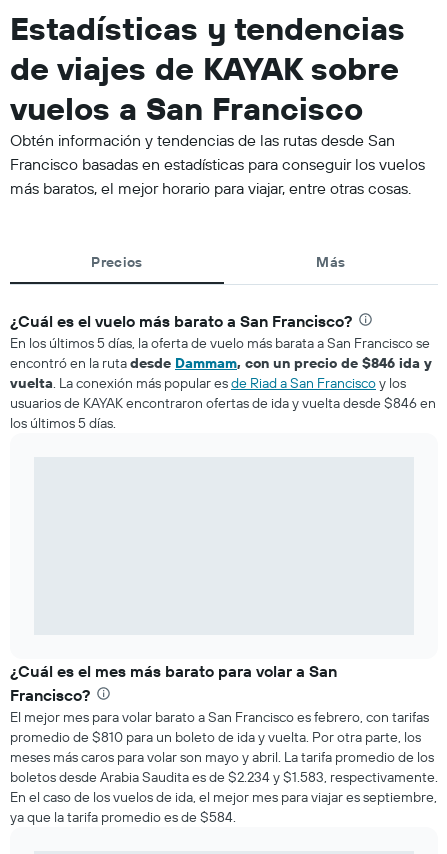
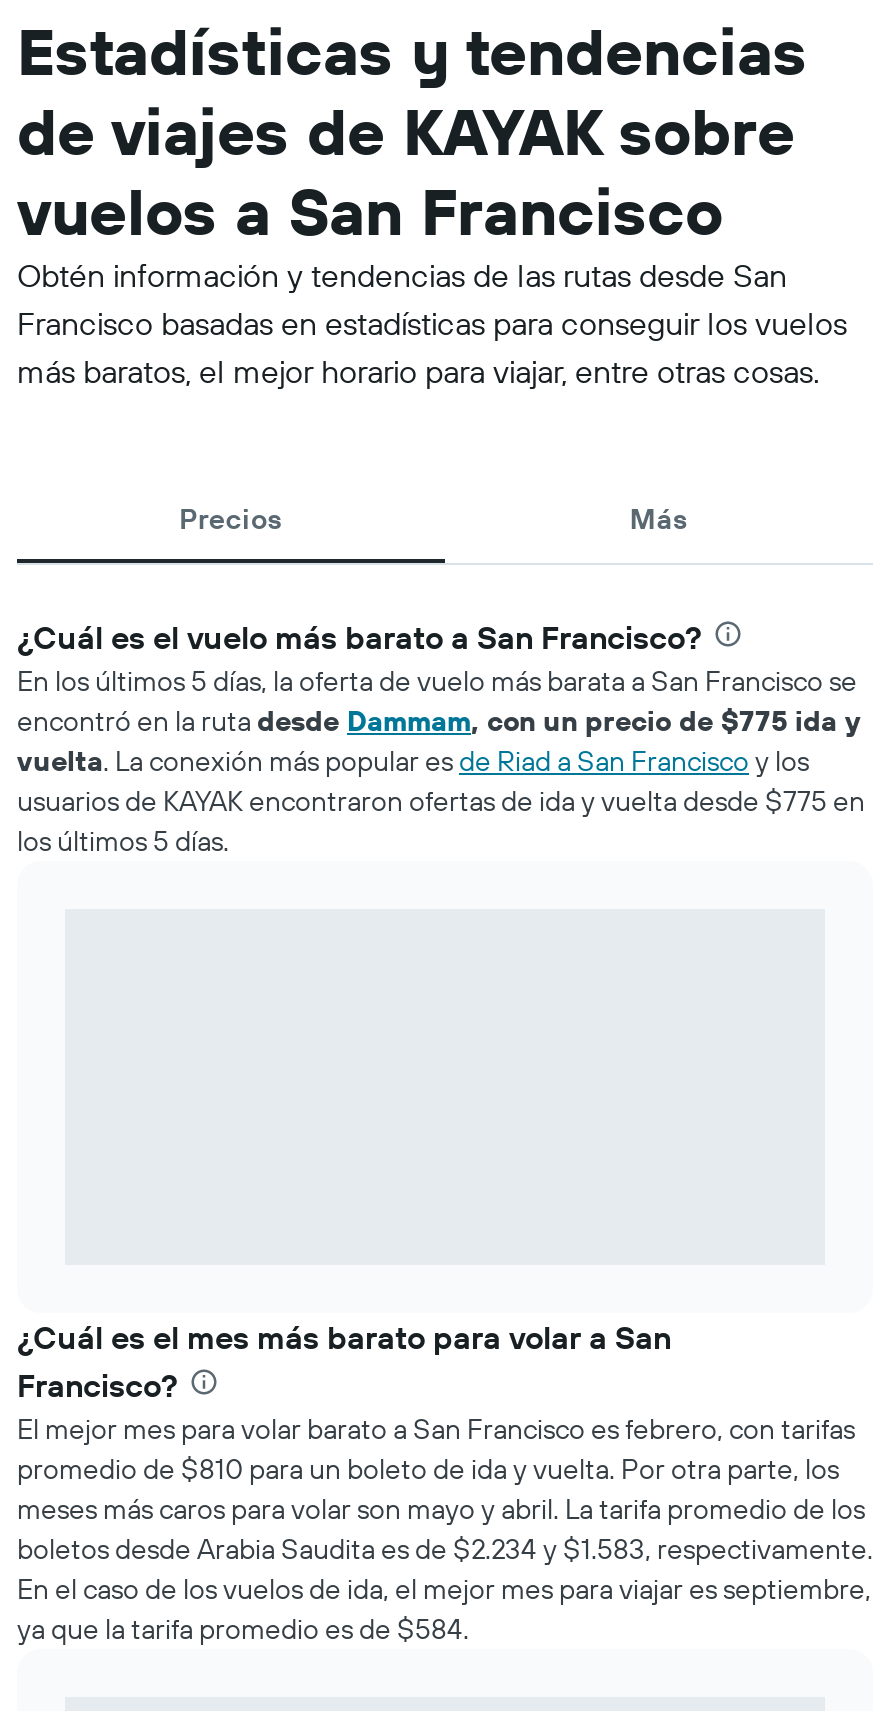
[10,354,432,372] encontró en la ruta desde Dammam, con un precio de $846 ida y -> [17,703,861,739] encontró en la ruta desde Dammam, con un precio de $775 ida y
[10,394,436,412] usuarios de KAYAK encontraron ofertas de ida y vuelta desde $846 en -> [17,783,865,819] usuarios de KAYAK encontraron ofertas de ida y vuelta desde $775 en

